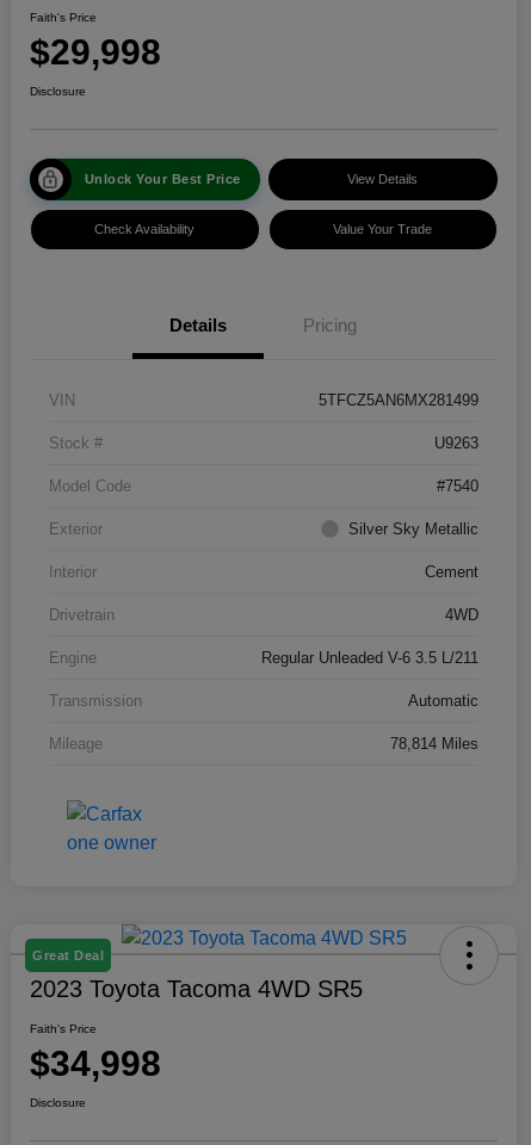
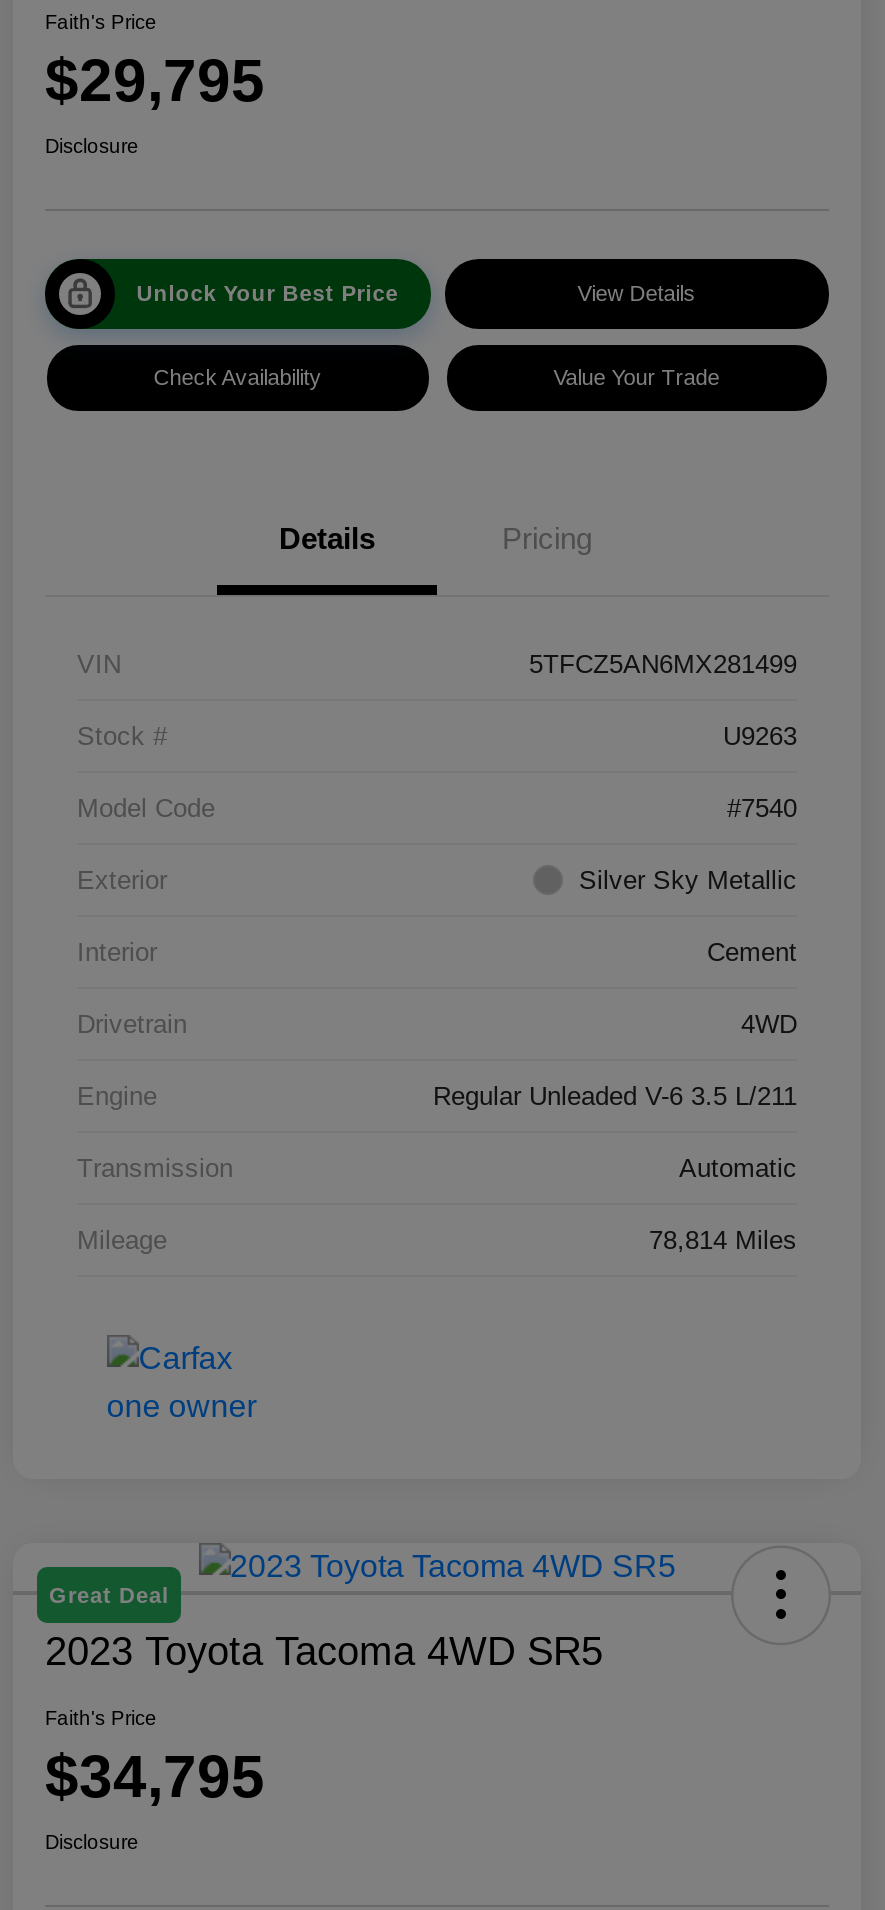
[30,32,161,71] $29,998 -> [45,47,265,113] $29,795
[30,1043,161,1083] $34,998 -> [45,1743,265,1809] $34,795

